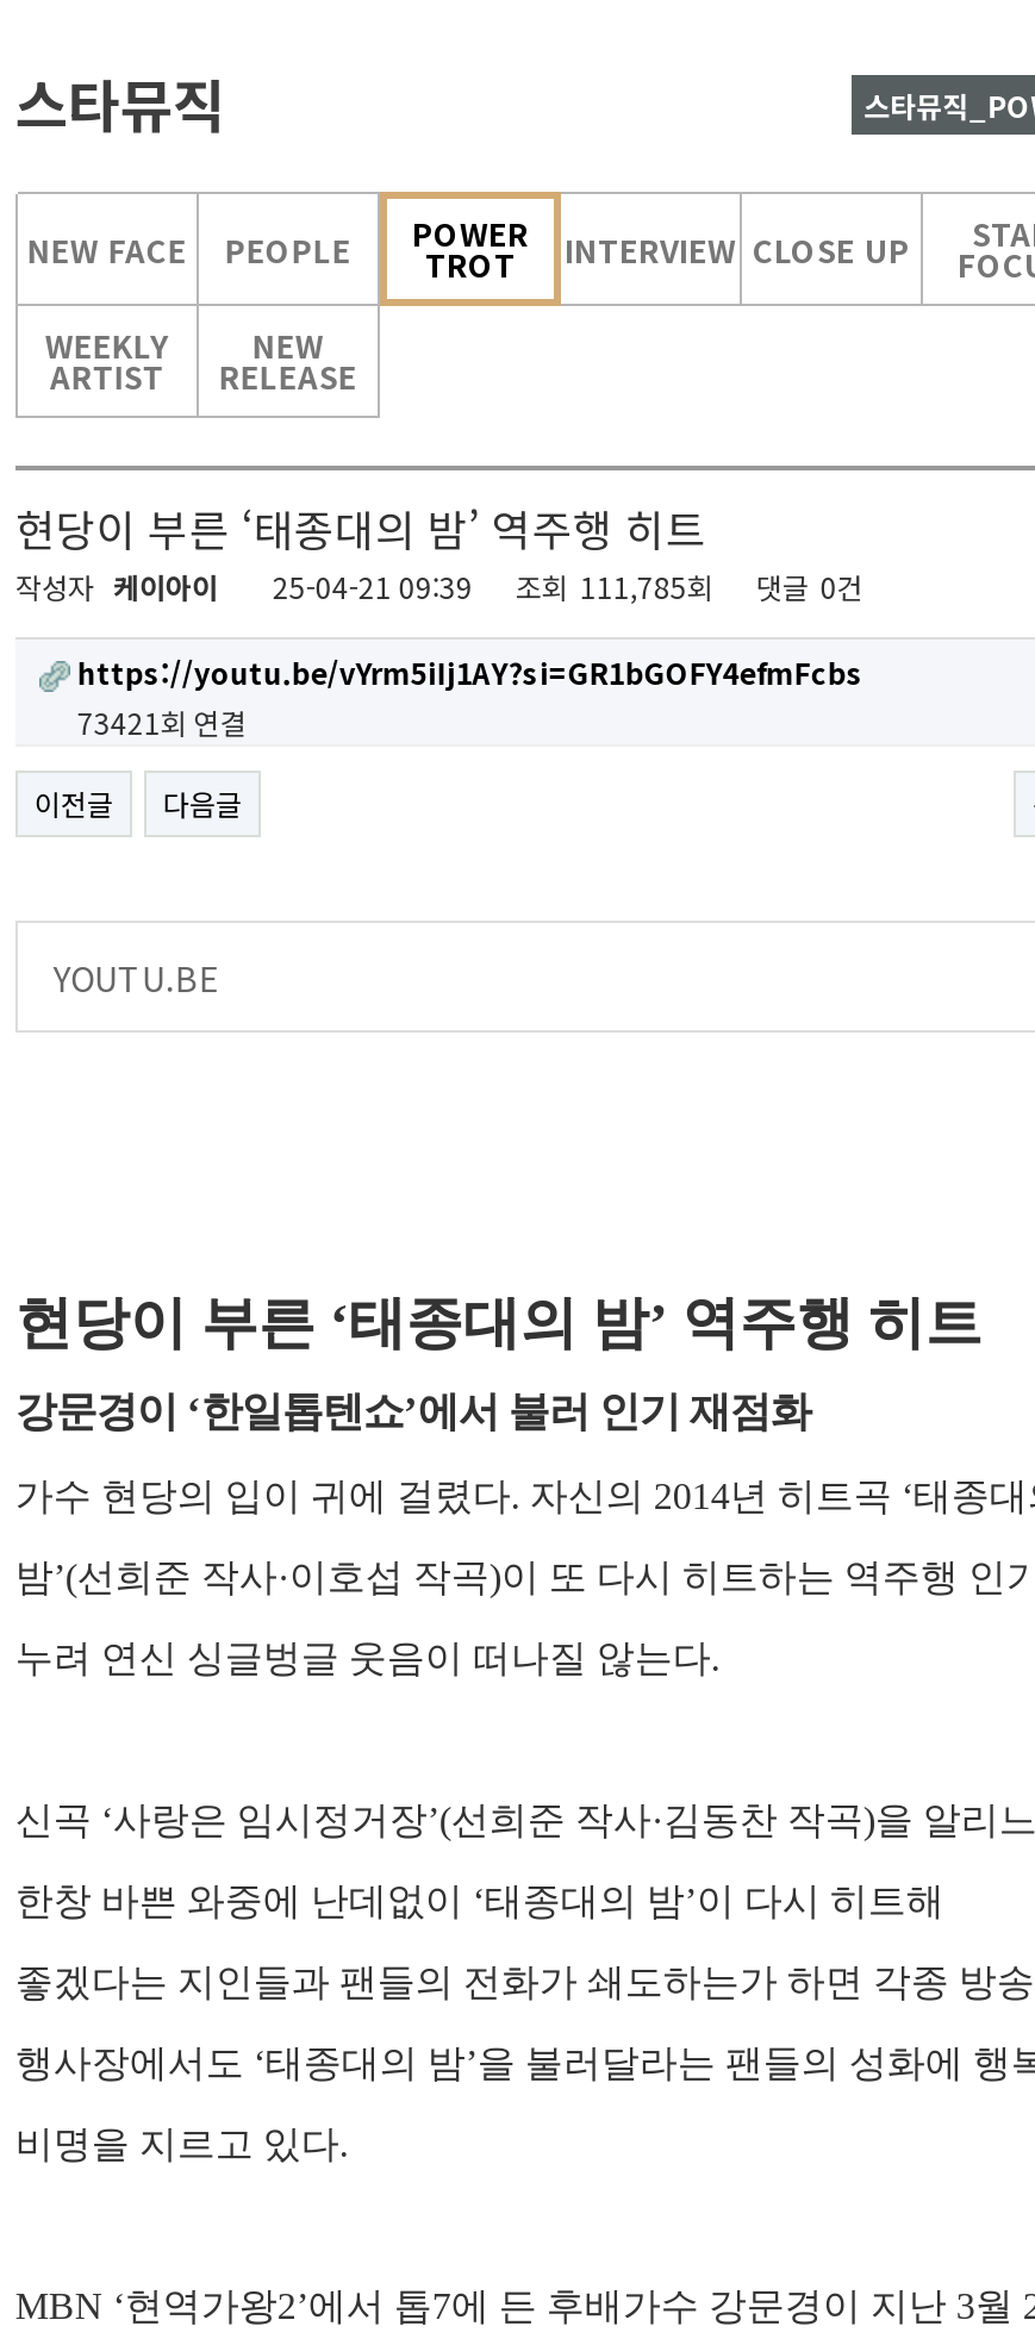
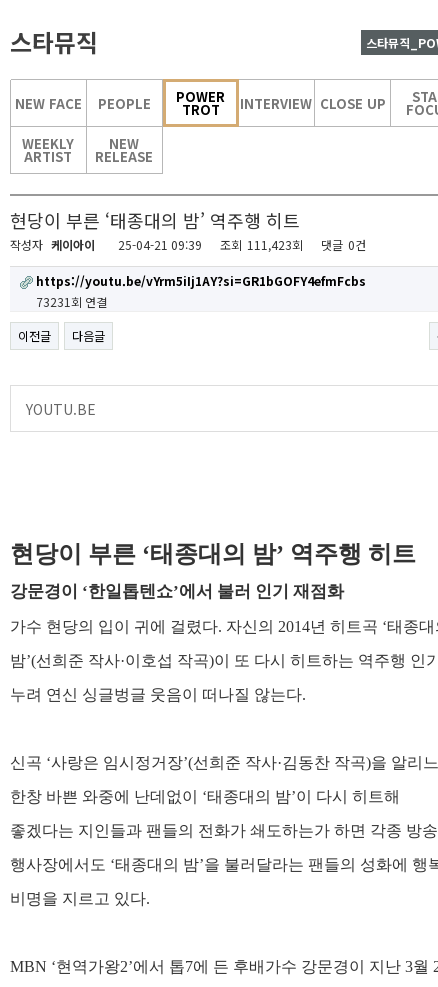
[15,566,863,606] 작성자 케이아이 25-04-21 09:39 조회 111,785회 댓글 0건 -> [10,236,366,253] 작성자 케이아이 25-04-21 09:39 조회 111,423회 댓글 0건
[77,702,246,742] 73421회 연결 -> [36,293,107,310] 73231회 연결

